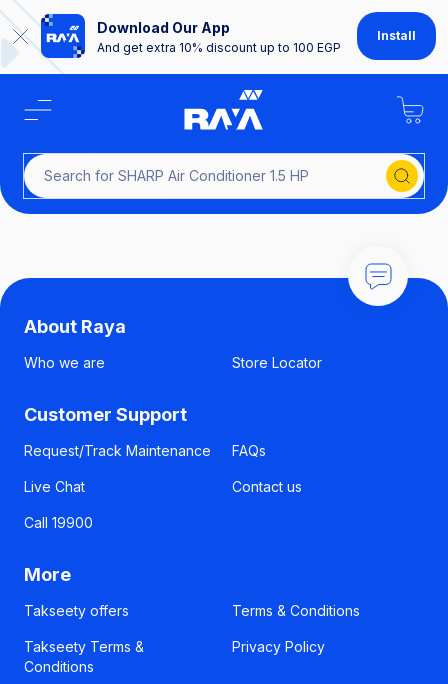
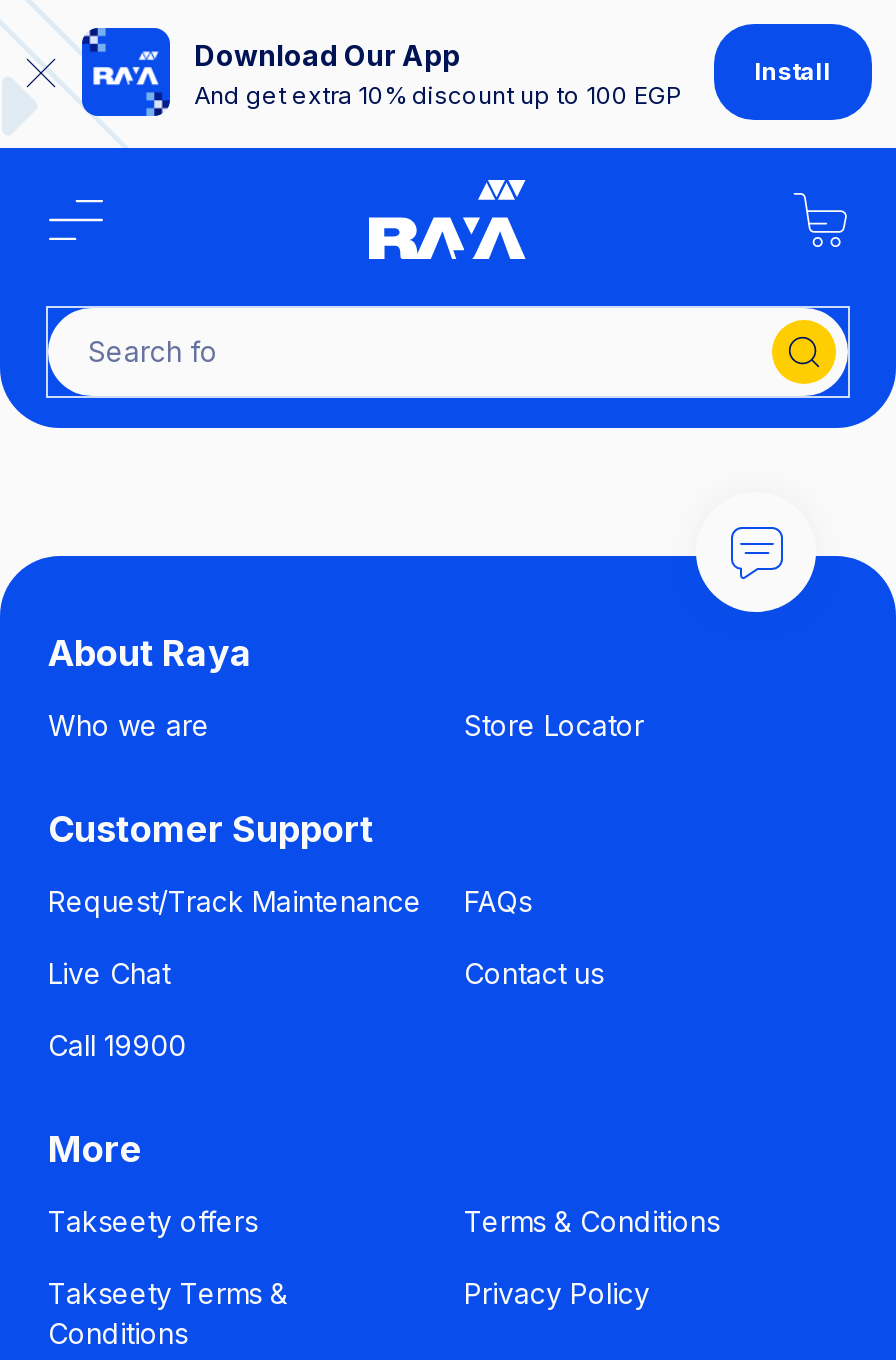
[44,167,309,184] Search for SHARP Air Conditioner 1.5 HP -> none

